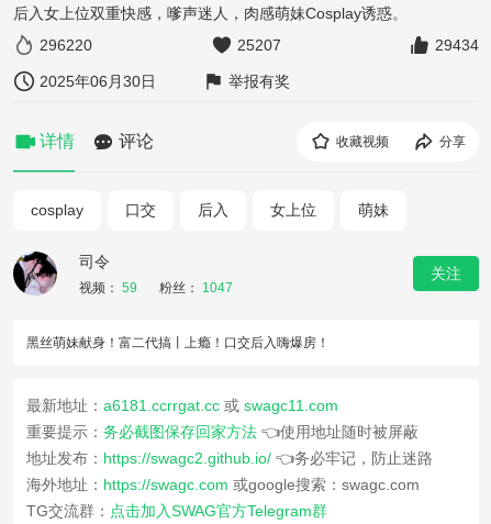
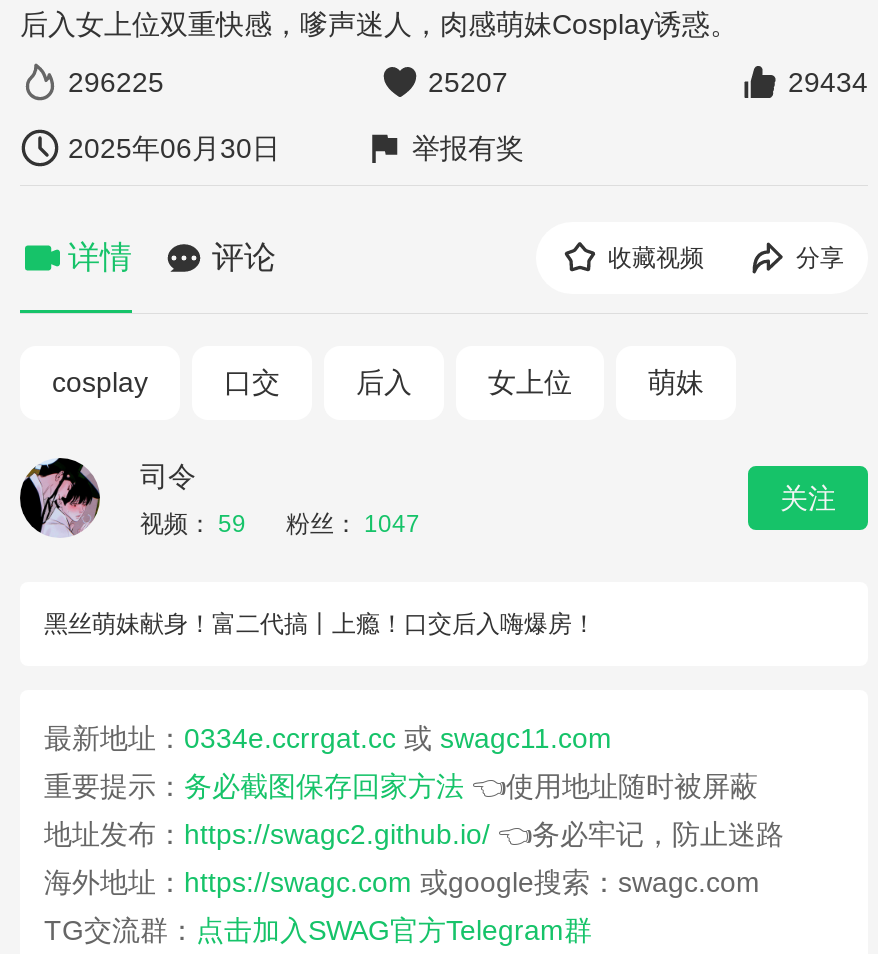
[40,36,92,53] 296220 -> [68,65,164,97] 296225
[26,396,338,414] 最新地址：a6181.ccrrgat.cc或swagc11.com -> [44,721,612,753] 最新地址：0334e.ccrrgat.cc或swagc11.com

